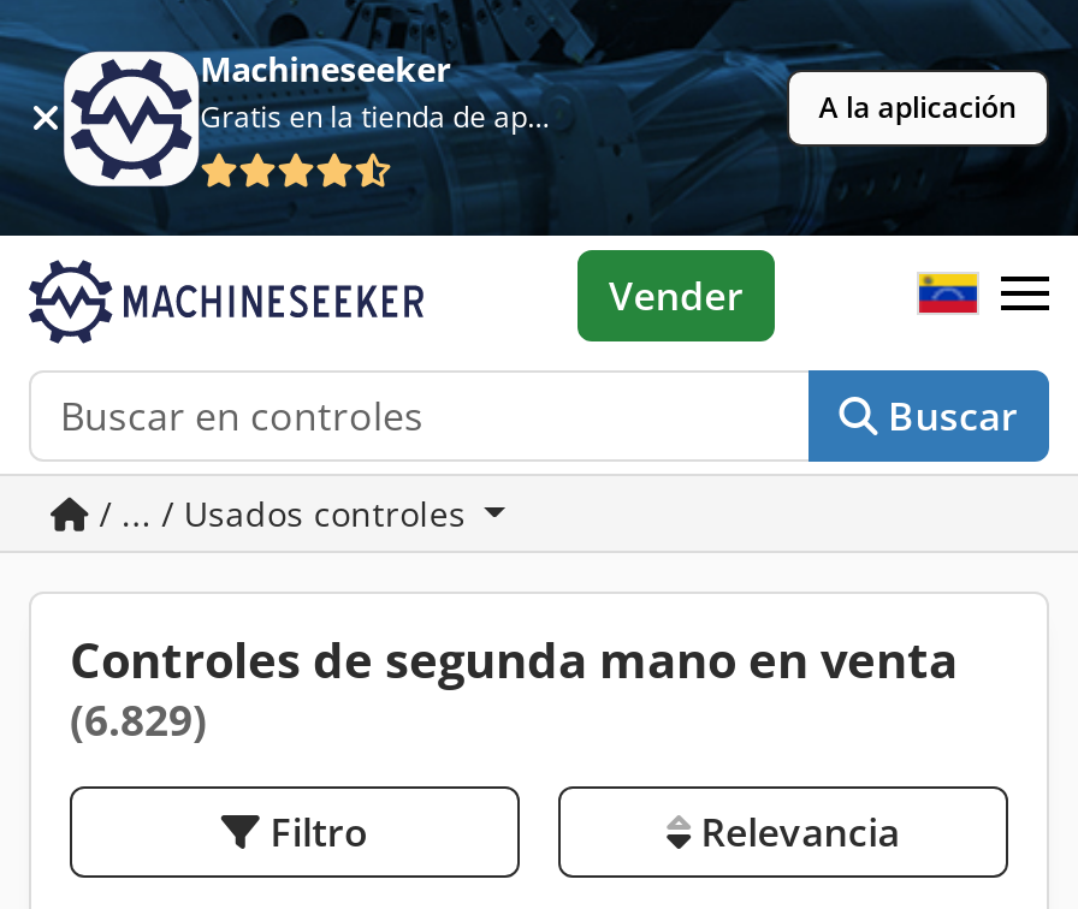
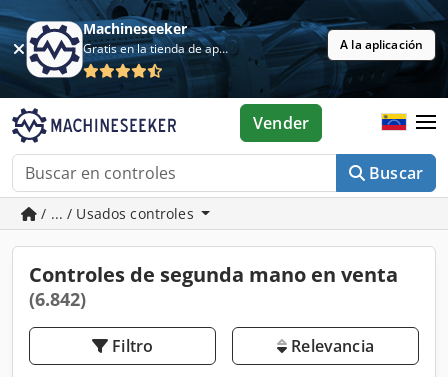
[70,690,207,748] (6.829) -> [29,287,86,311] (6.842)

